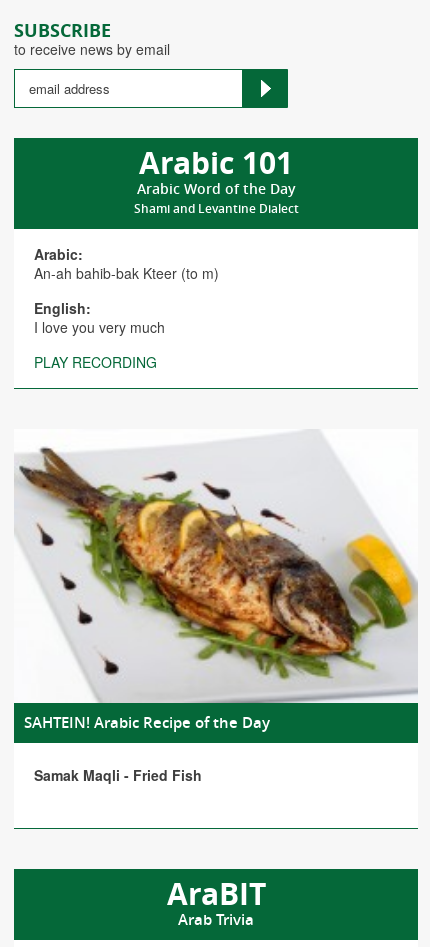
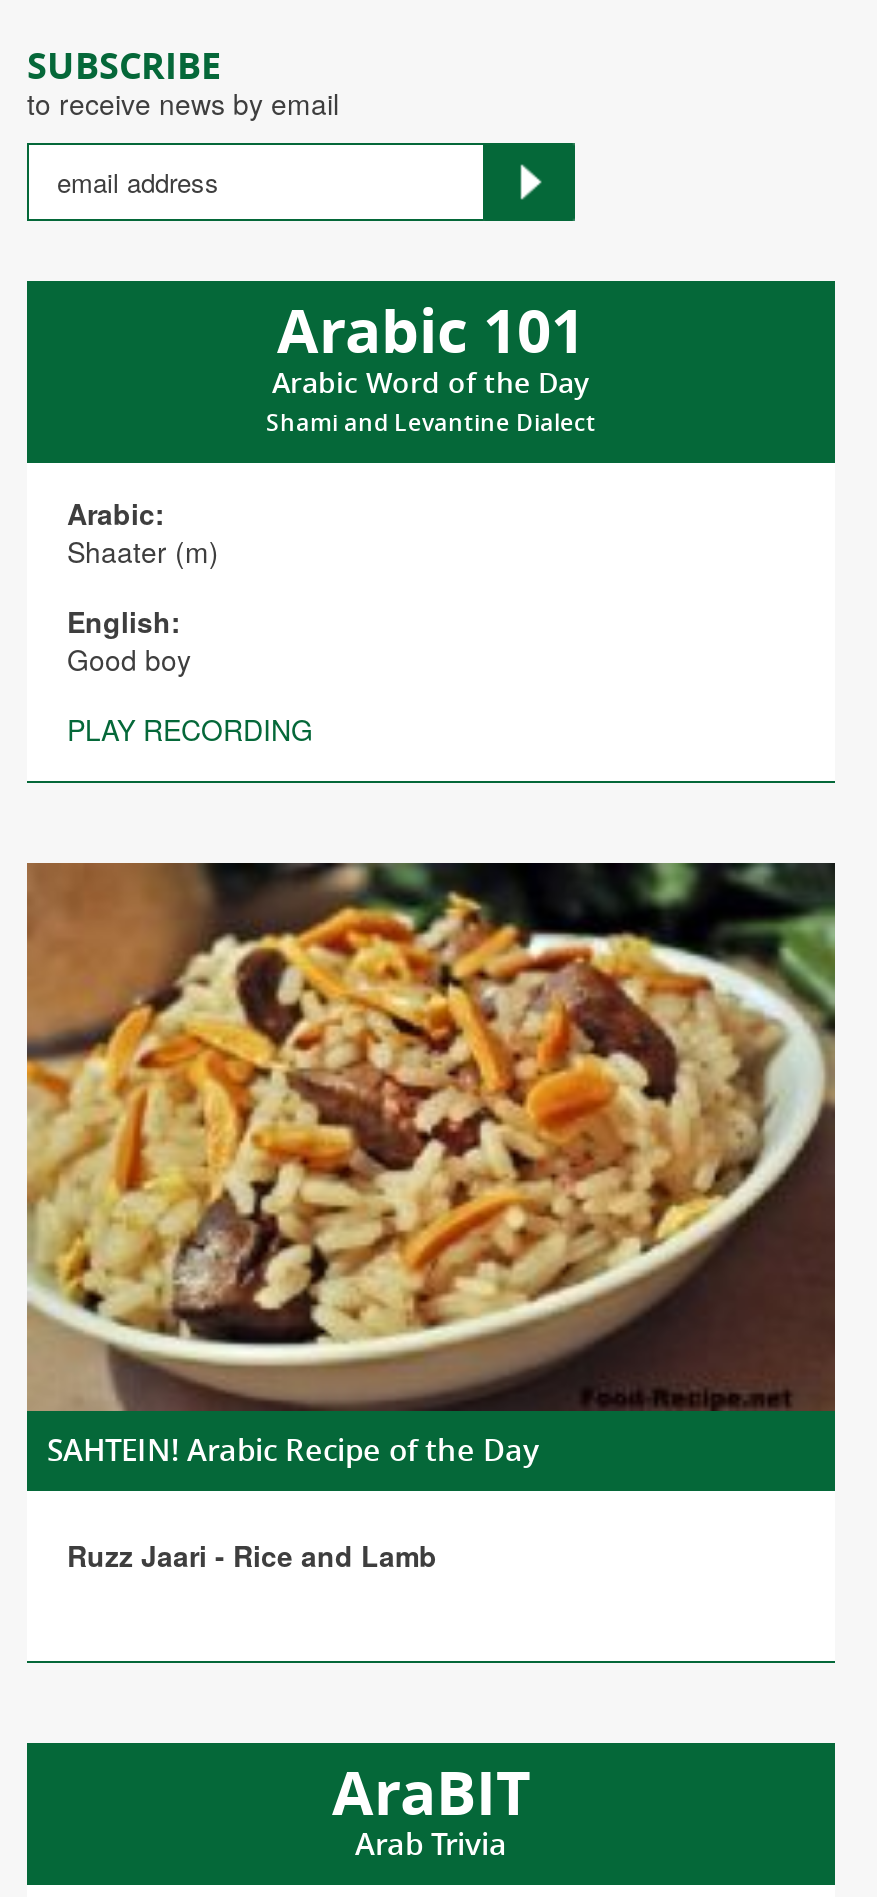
[34,263,219,283] An-ah bahib-bak Kteer (to m) -> [67,530,219,570] Shaater (m)
[34,317,165,337] I love you very much -> [67,638,191,678] Good boy
[14,429,418,704] [image] -> [25,861,837,1413] [image]
[34,765,202,785] Samak Maqli - Fried Fish -> [67,1536,437,1576] Ruzz Jaari - Rice and Lamb

